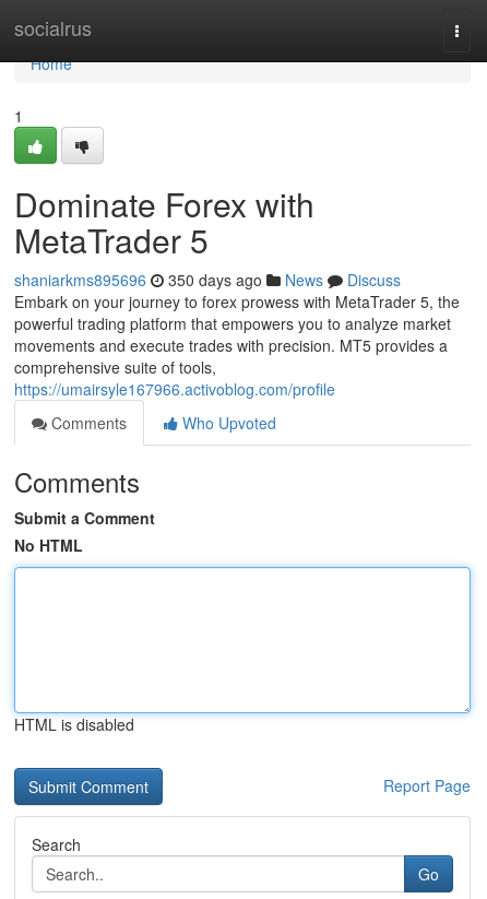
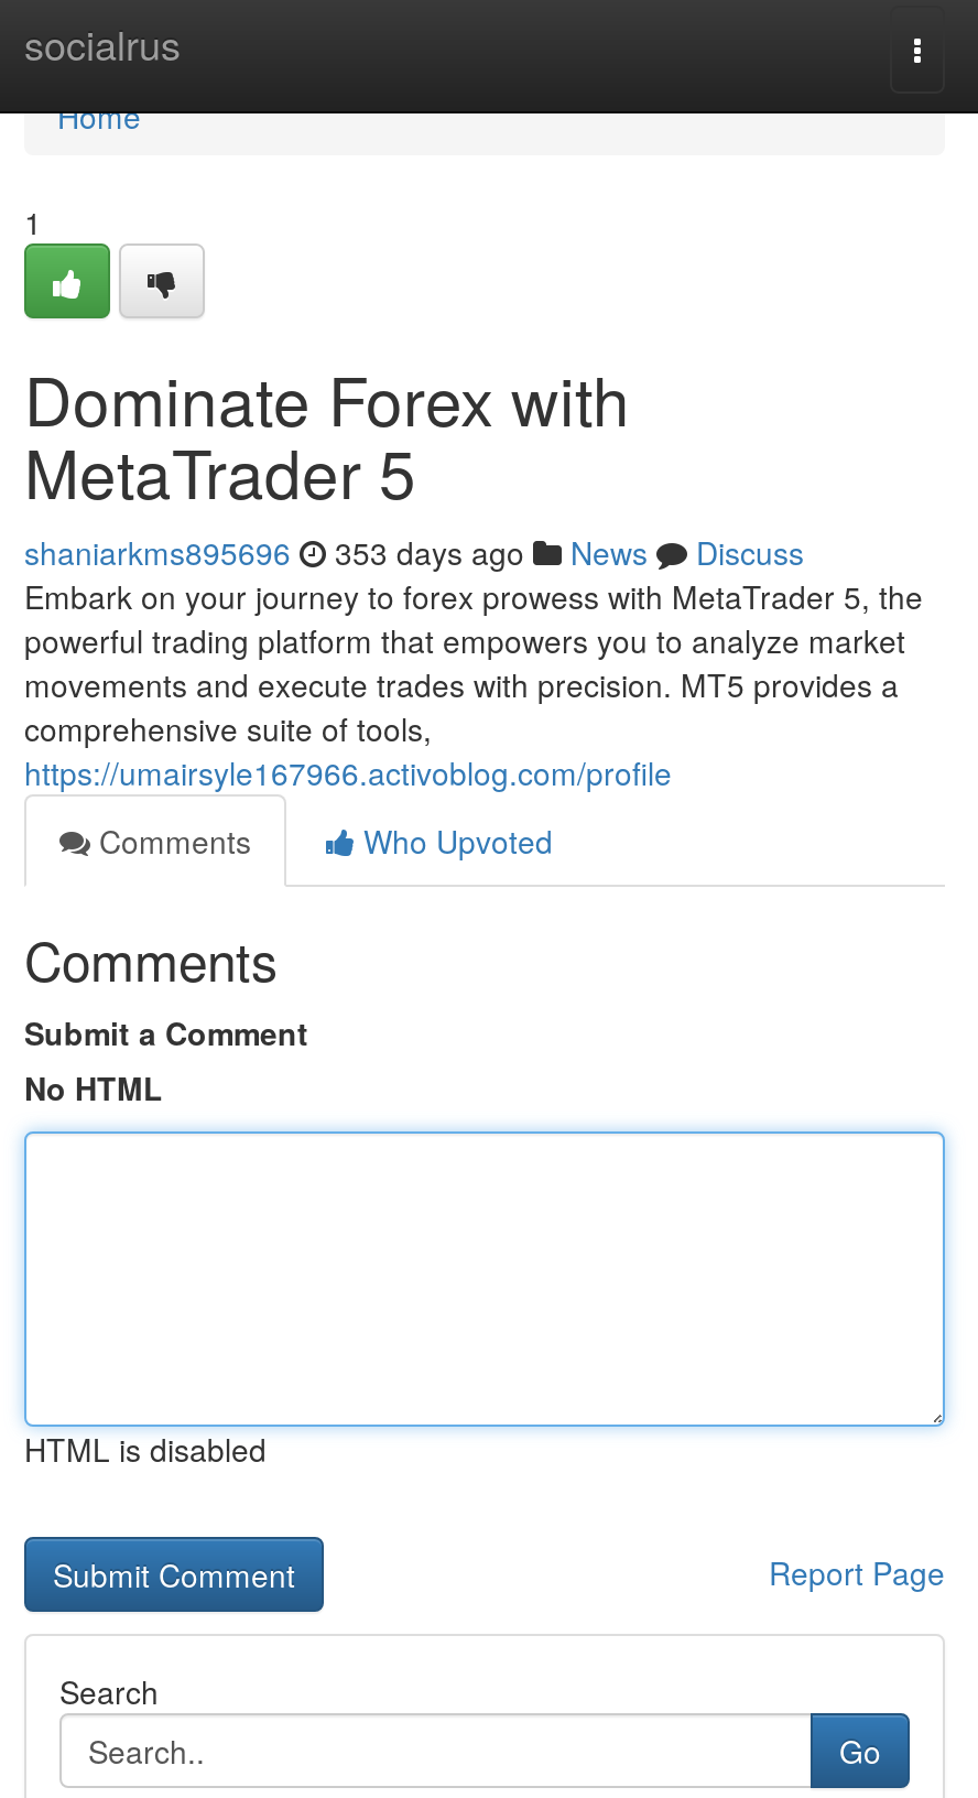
[14,269,401,291] shaniarkms895696 350 days ago News Discuss -> [24,530,804,574] shaniarkms895696 353 days ago News Discuss

